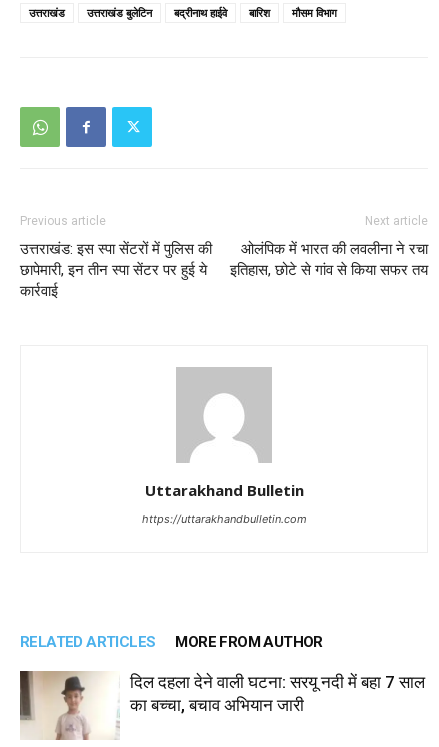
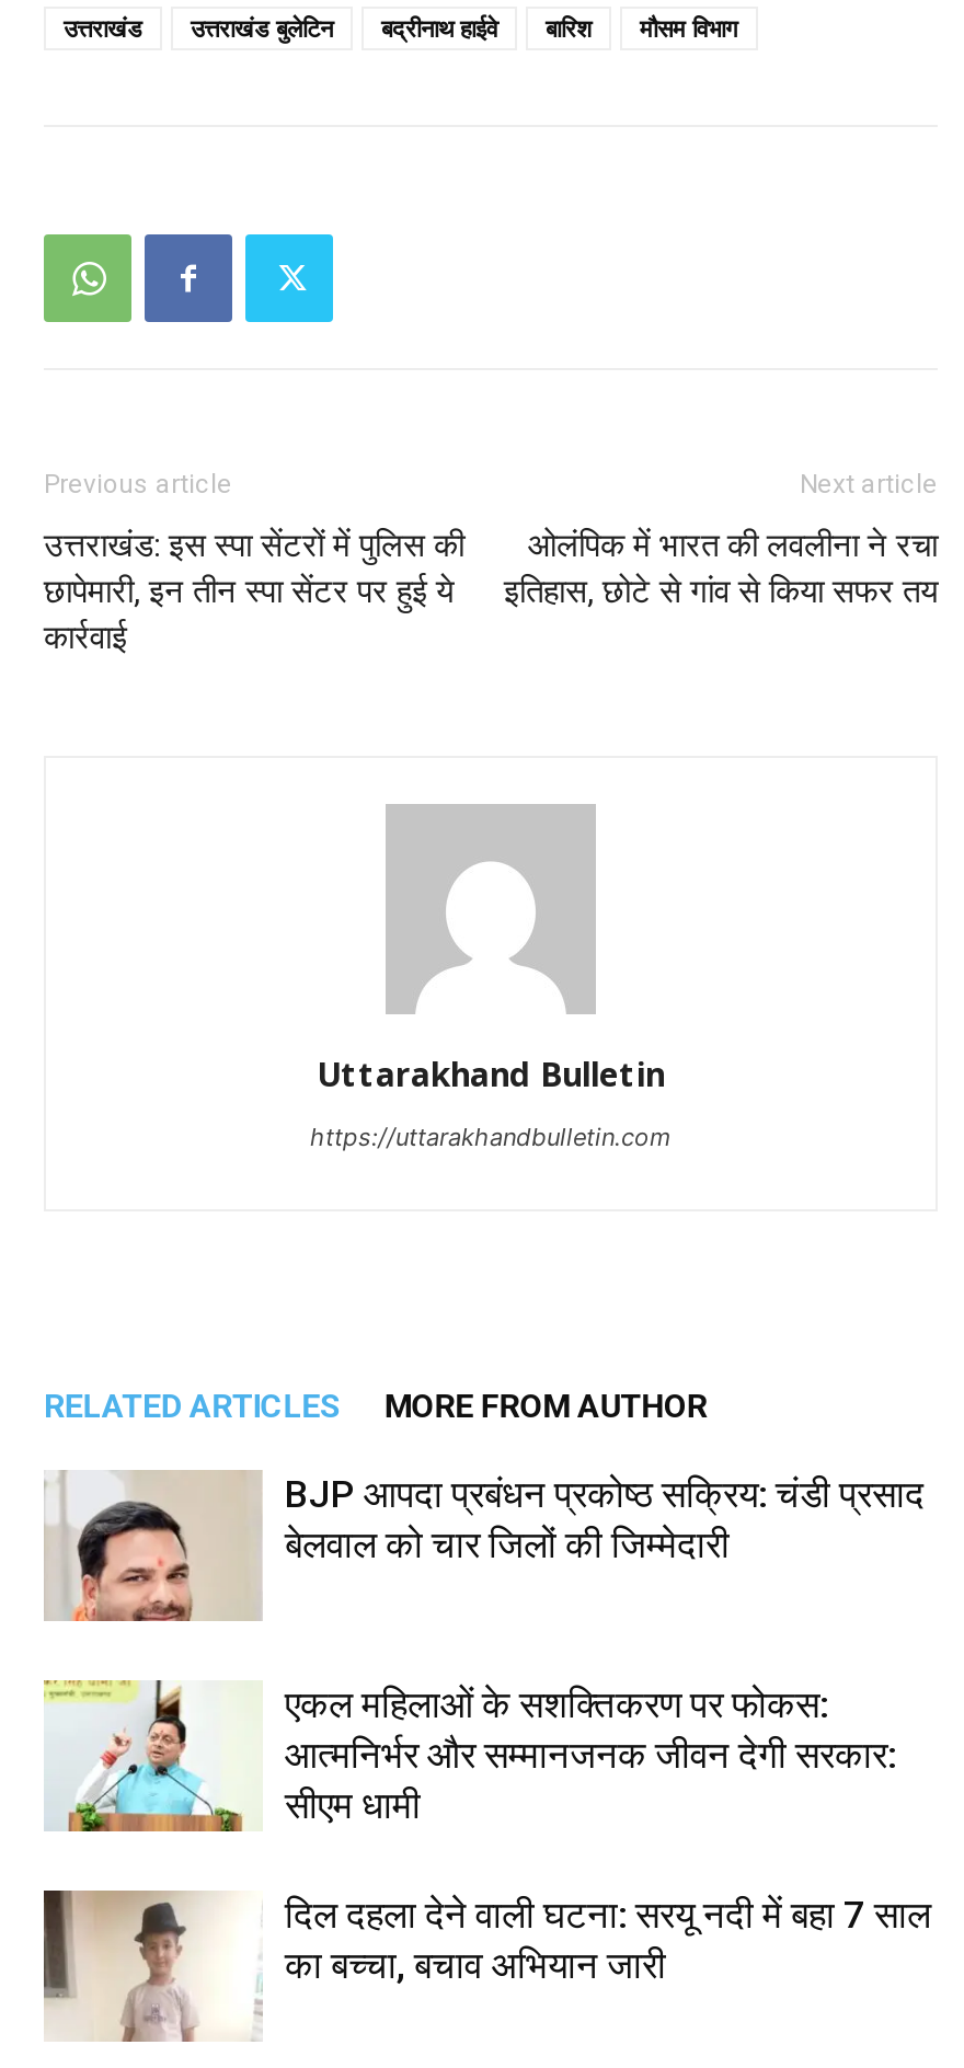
none -> [42,1678,896,1834] [image] | एकल महिलाओं के सशक्तिकरण पर फोकस: | आत्मनिर्भर और सम्मानजनक जीवन देगी सरकार: | सीएम धामी
none -> [44,1470,925,1623] [image] | BJP आपदा प्रबंधन प्रकोष्ठ सक्रिय: चंडी प्रसाद | बेलवाल को चार जिलों की जिम्मेदारी

